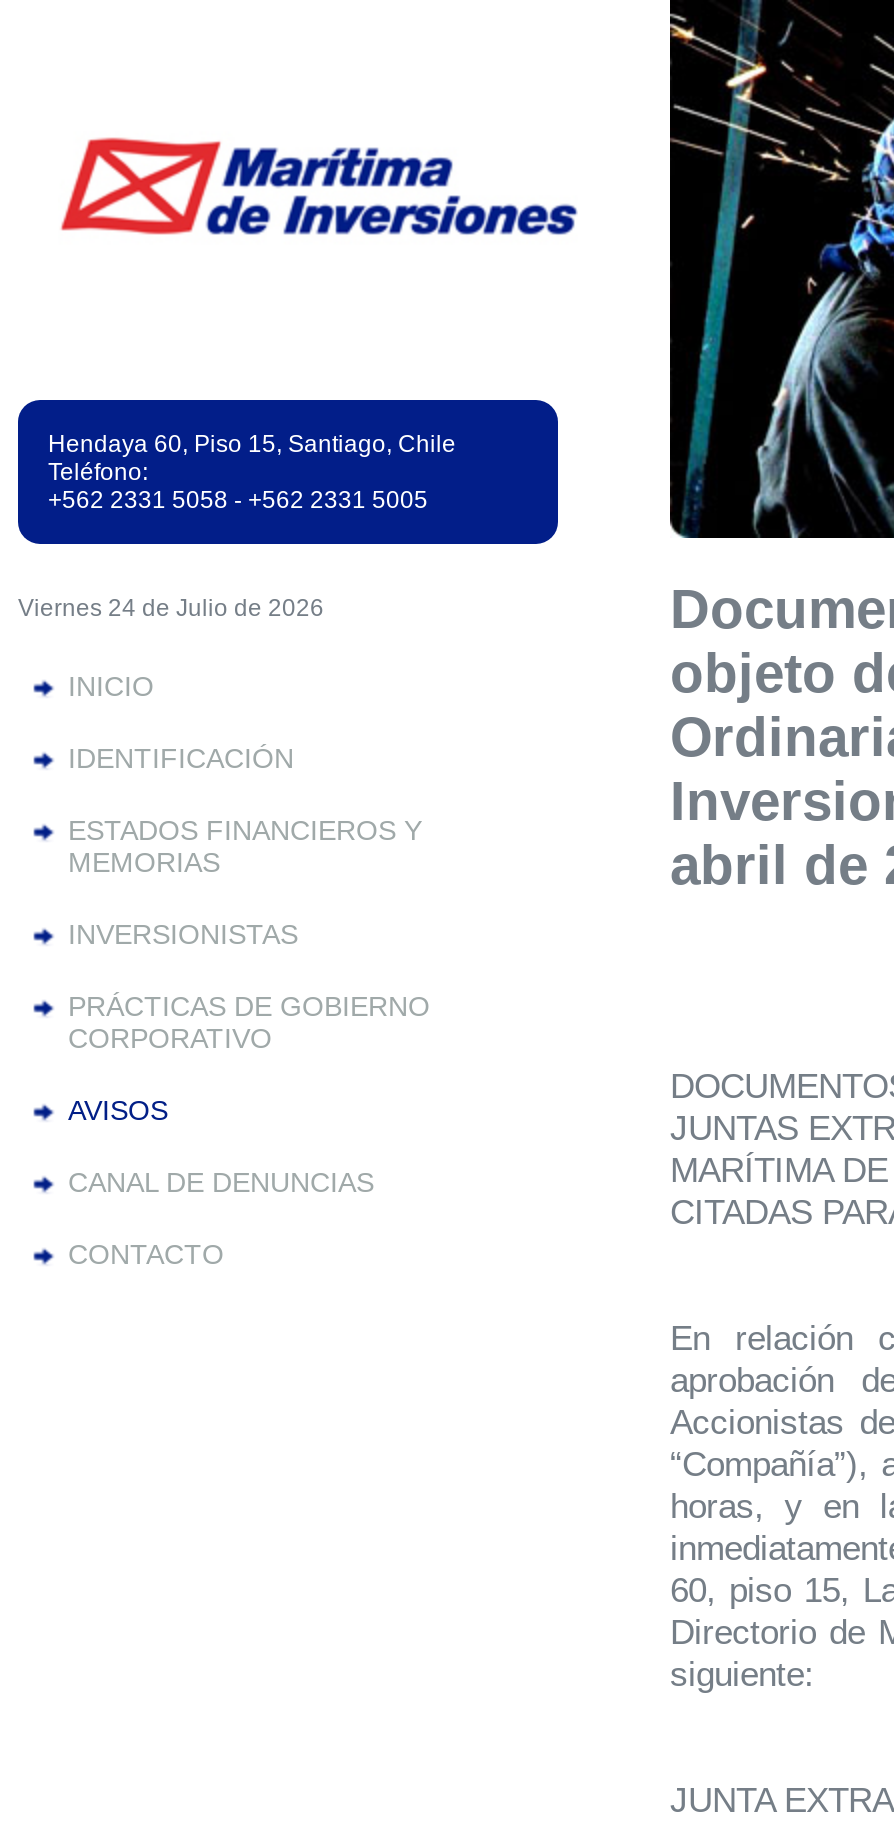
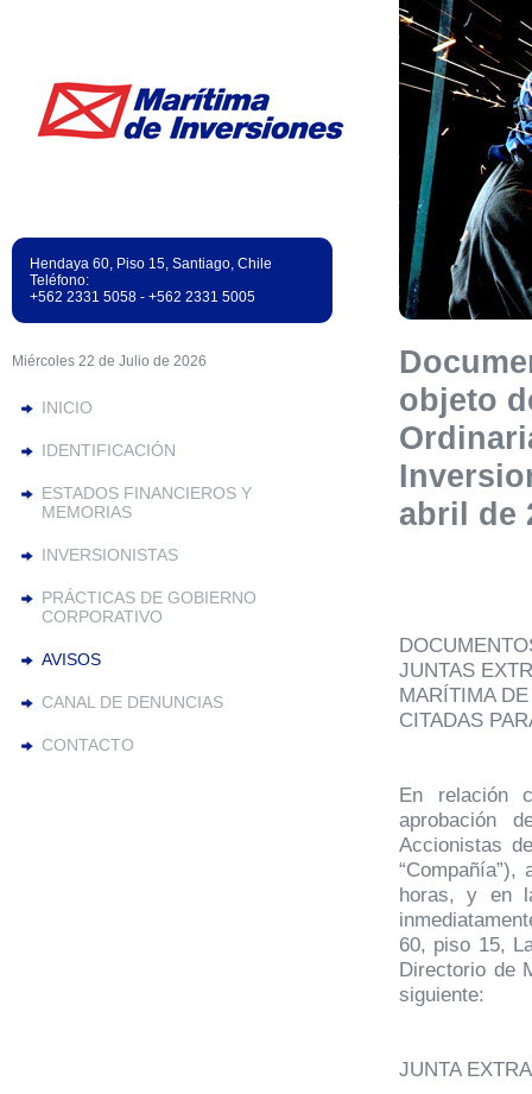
[18,594,324,622] Viernes 24 de Julio de 2026 -> [12,353,207,369] Miércoles 22 de Julio de 2026

